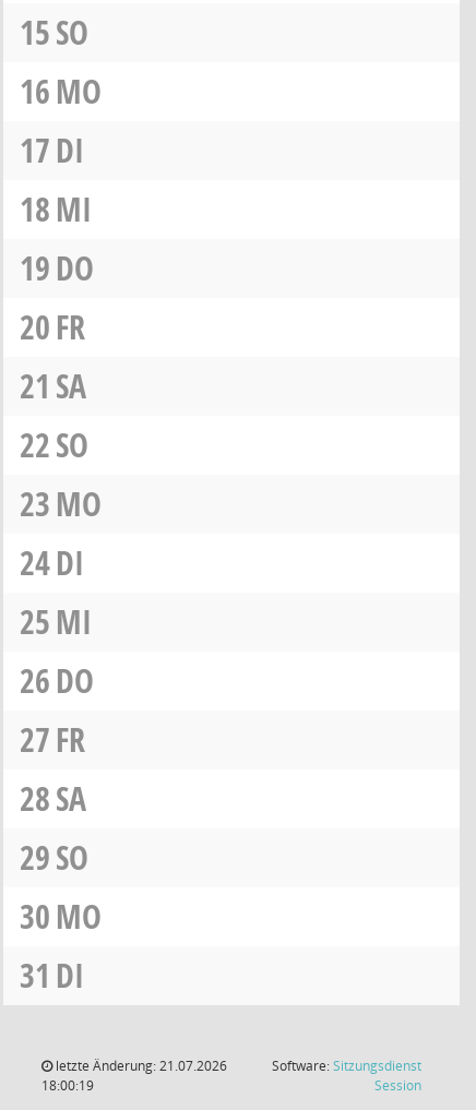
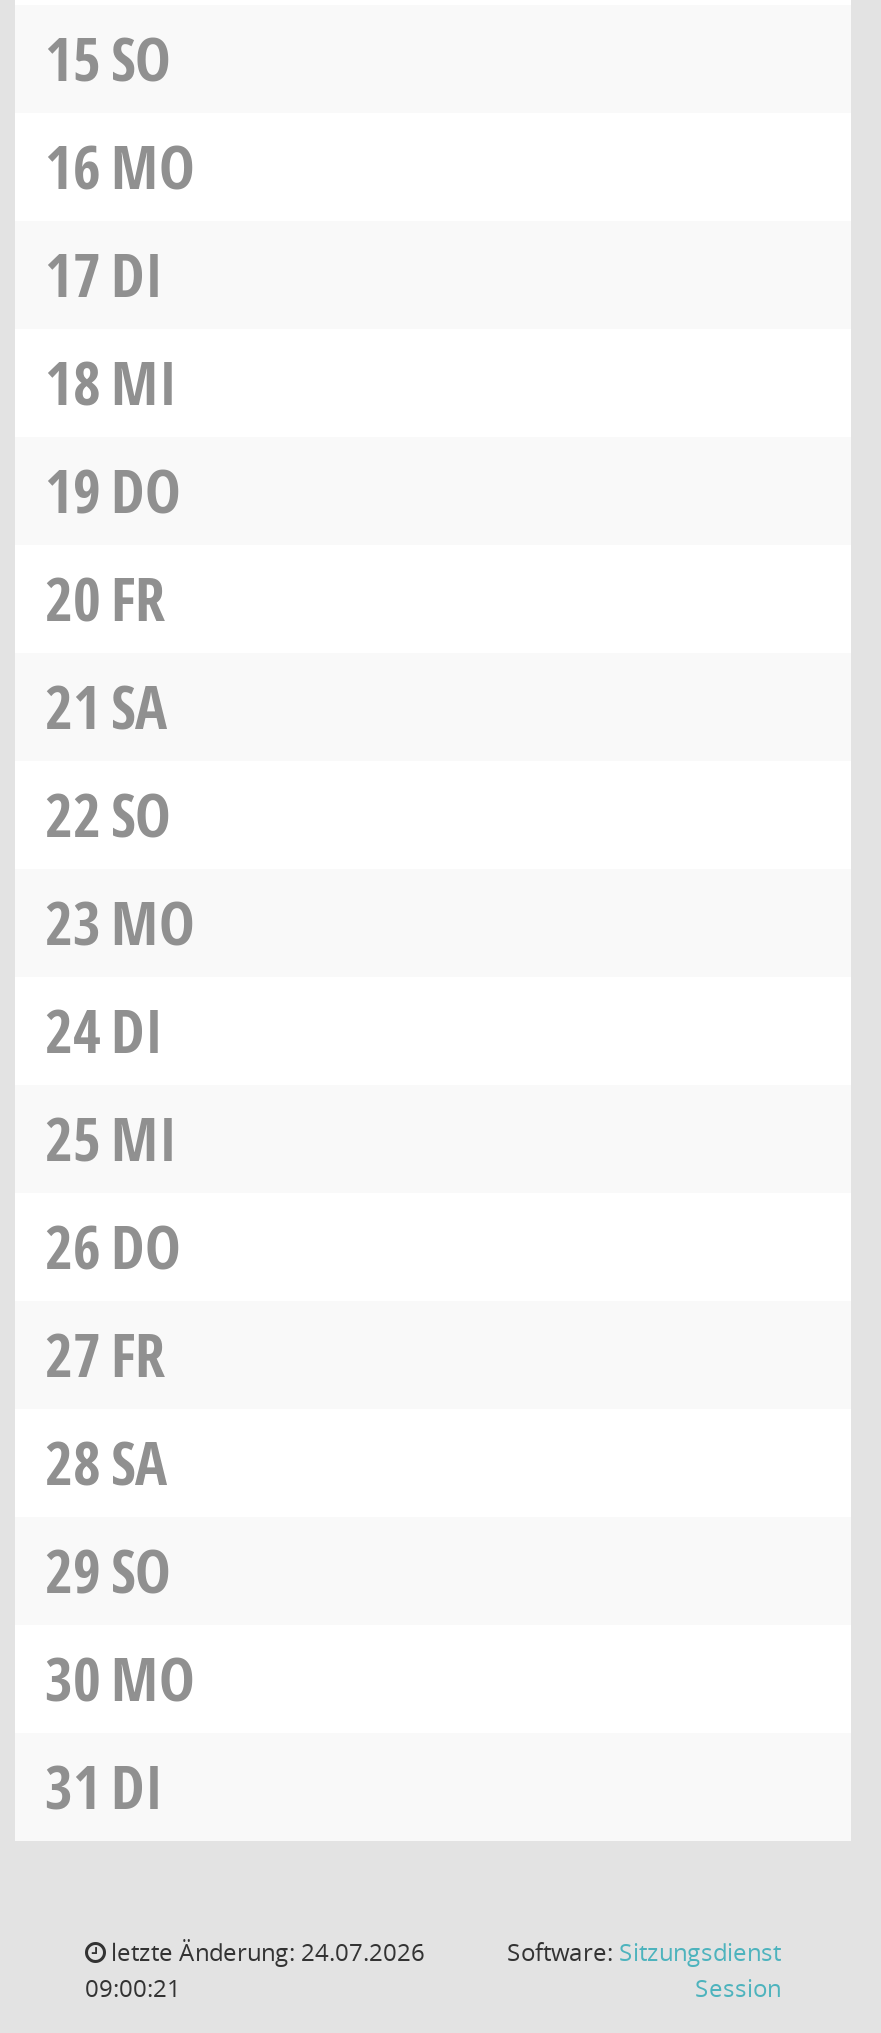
[52,1057,227,1075] letzte Änderung: 21.07.2026 -> [105,1935,425,1969] letzte Änderung: 24.07.2026
[41,1076,94,1095] 18:00:19 -> [85,1971,181,2005] 09:00:21

